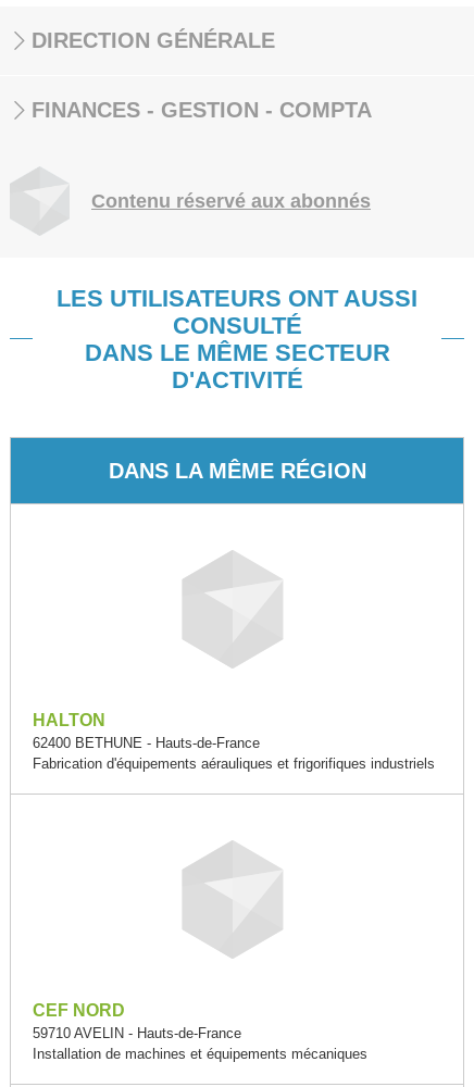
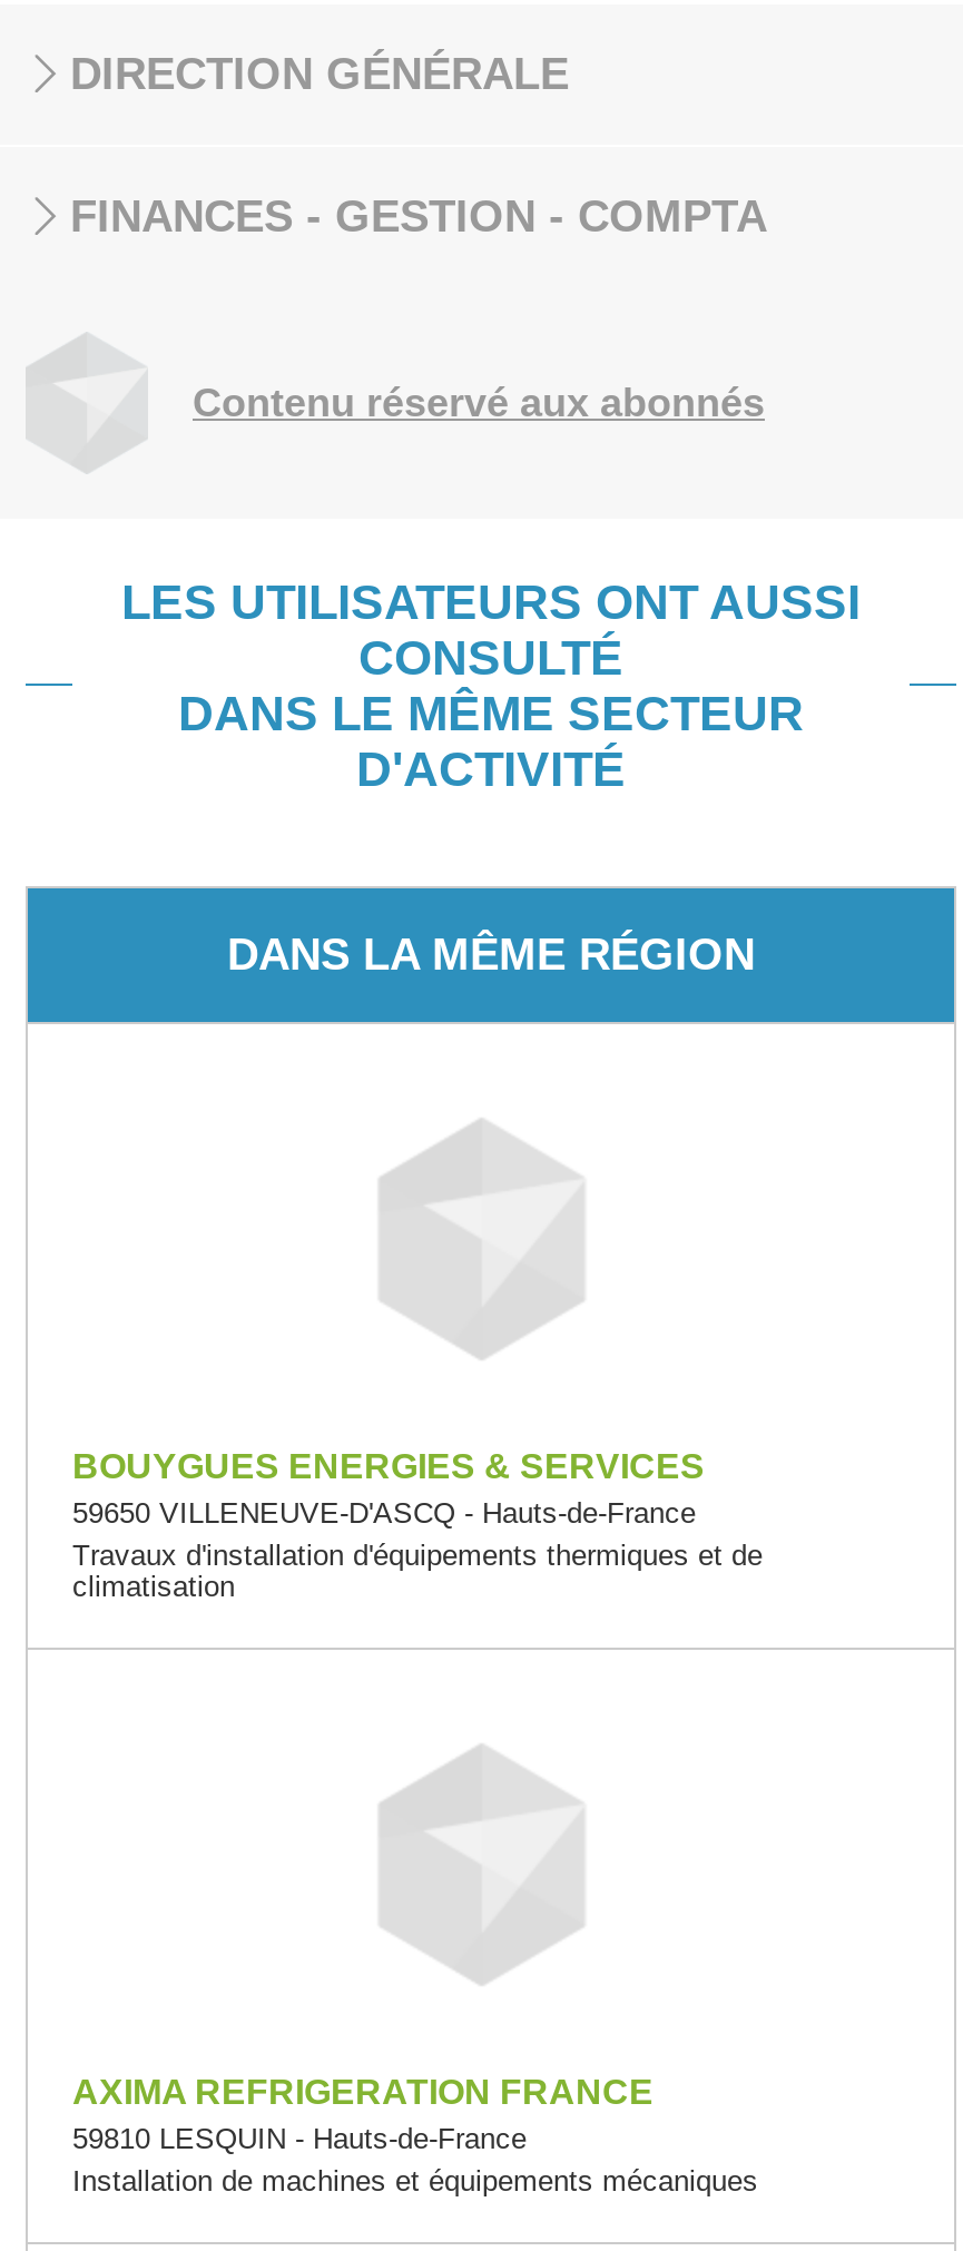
[33,711,435,772] HALTON | 62400 BETHUNE - Hauts-de-France | Fabrication d'équipements aérauliques et frigorifiques industriels -> [72,1447,763,1603] BOUYGUES ENERGIES & SERVICES | 59650 VILLENEUVE-D'ASCQ - Hauts-de-France | Travaux d'installation d'équipements thermiques et de | climatisation
[33,1001,241,1041] CEF NORD | 59710 AVELIN - Hauts-de-France -> [72,2073,654,2155] AXIMA REFRIGERATION FRANCE | 59810 LESQUIN - Hauts-de-France

